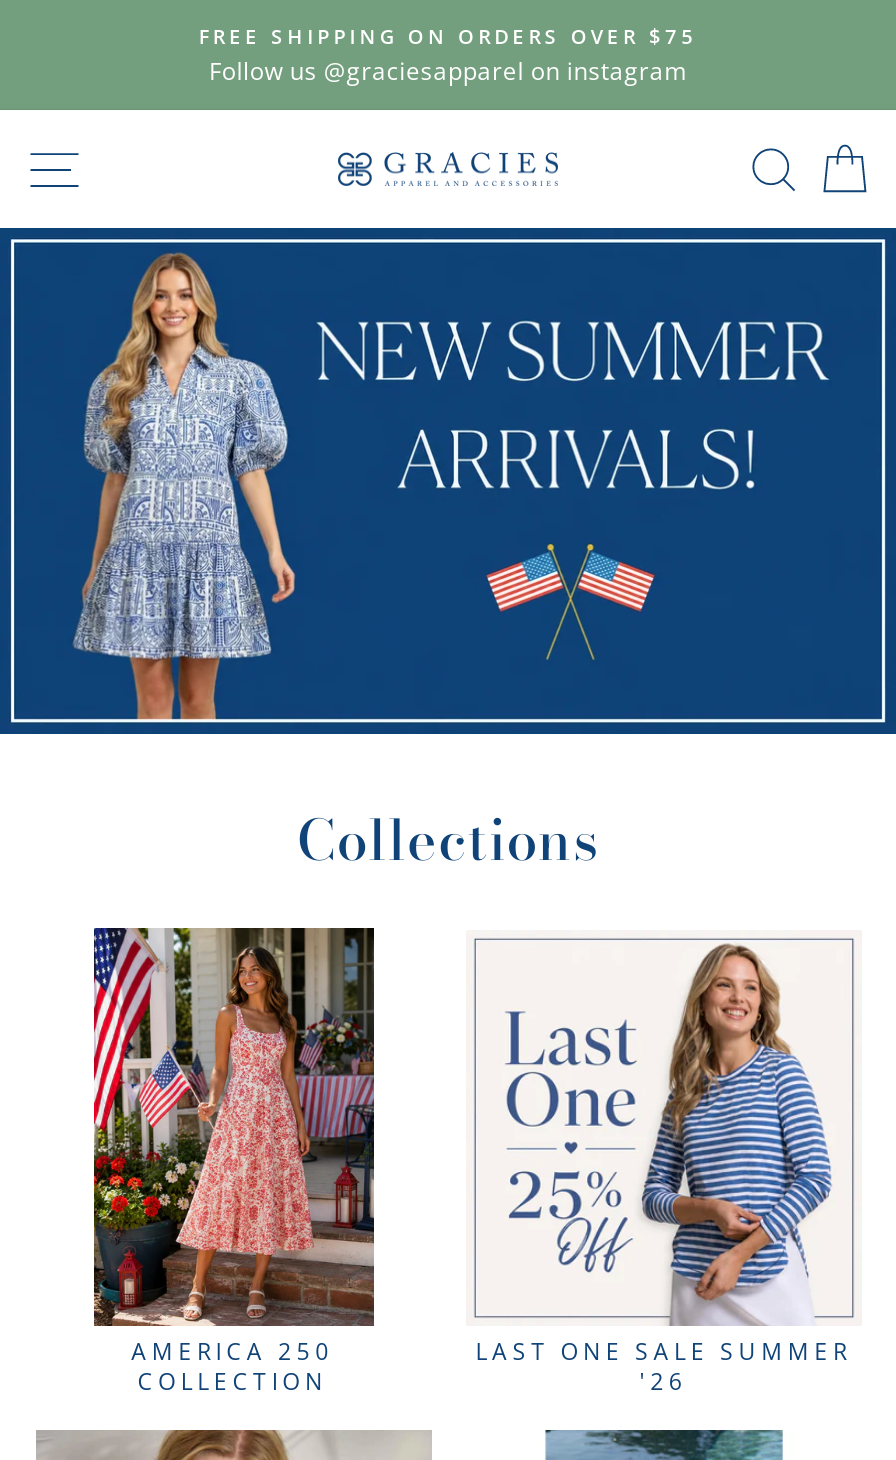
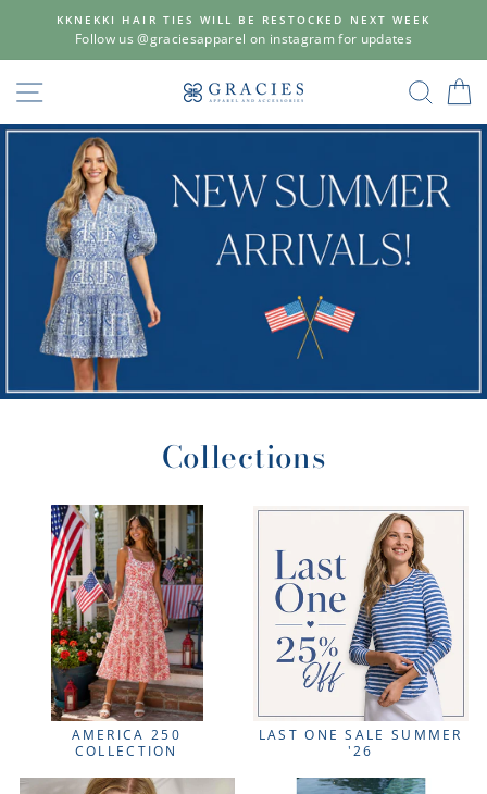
[199,22,697,88] FREE SHIPPING ON ORDERS OVER $75 | Follow us @graciesapparel on instagram -> [57,12,430,48] KKNEKKI HAIR TIES WILL BE RESTOCKED NEXT WEEK | Follow us @graciesapparel on instagram for updates

